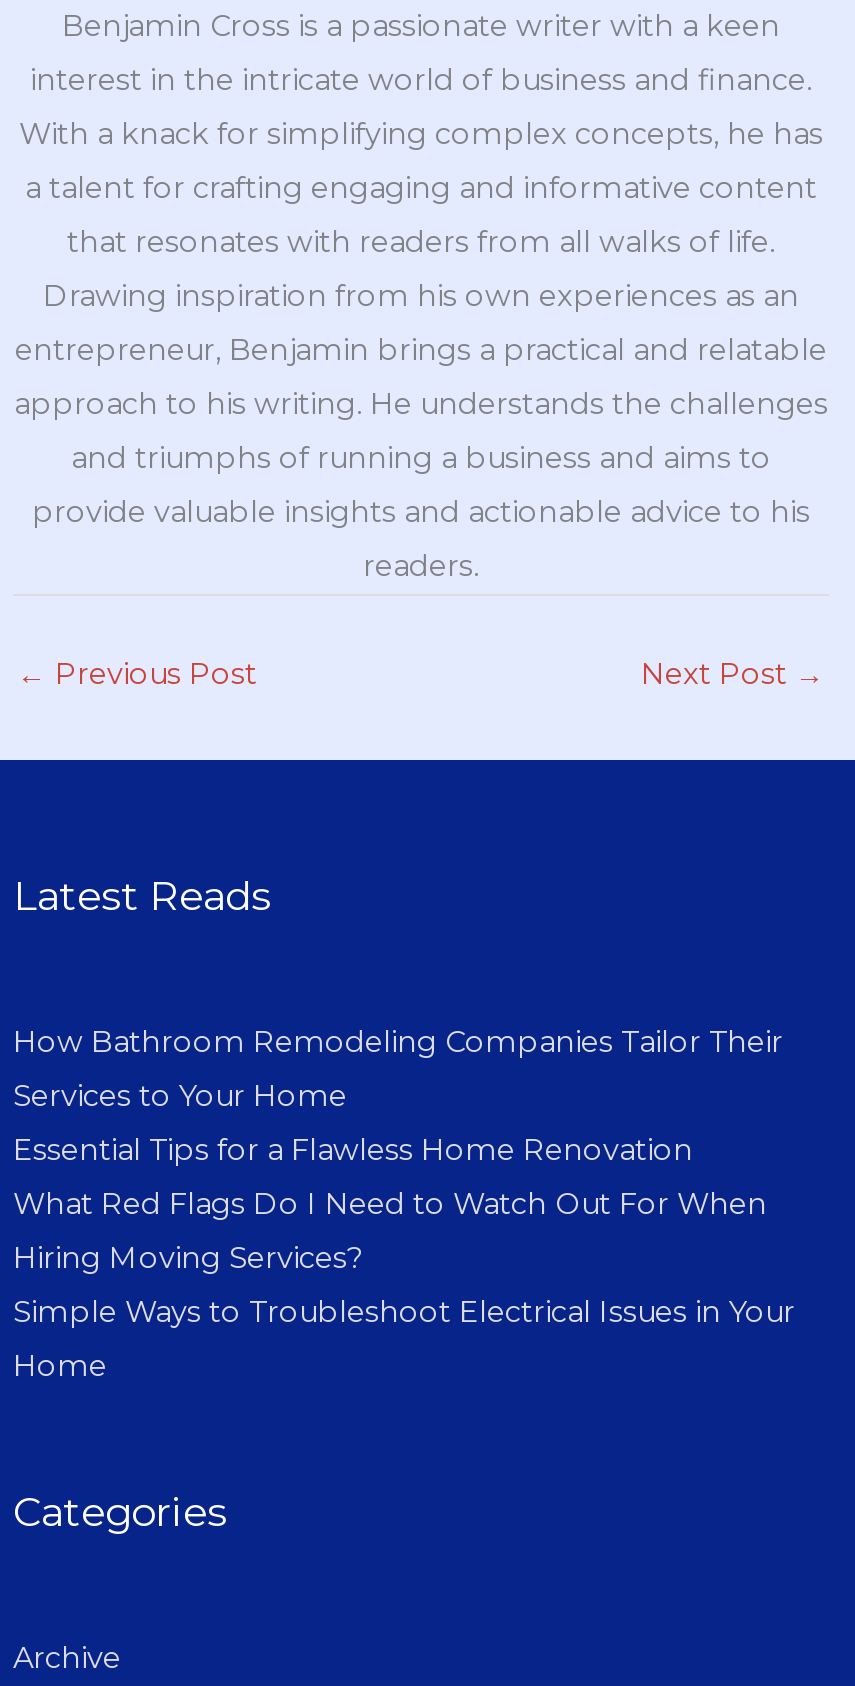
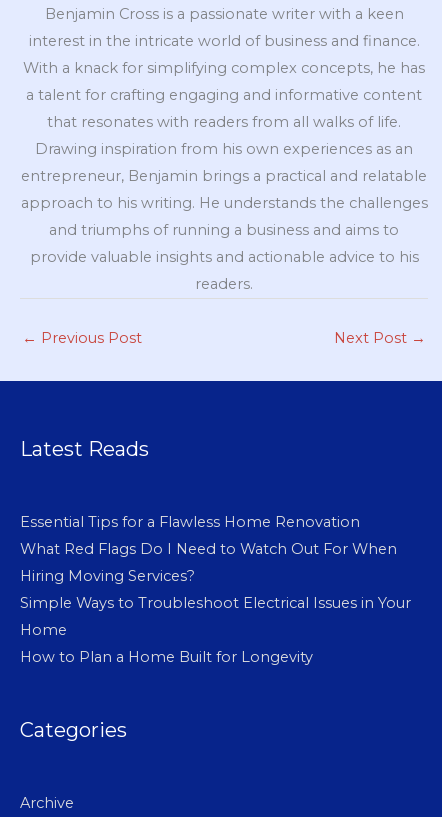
[13,1024,783,1114] How Bathroom Remodeling Companies Tailor Their | Services to Your Home -> none
moved [13,1132,795,1384] -> [20,513,411,639]: Essential Tips for a Flawless Home Renovation | What Red Flags Do I Need to Watch Out For When | Hiring Moving Services? | Simple Ways to Troubleshoot Electrical Issues in Your | Home
none -> [20,648,313,666] How to Plan a Home Built for Longevity

